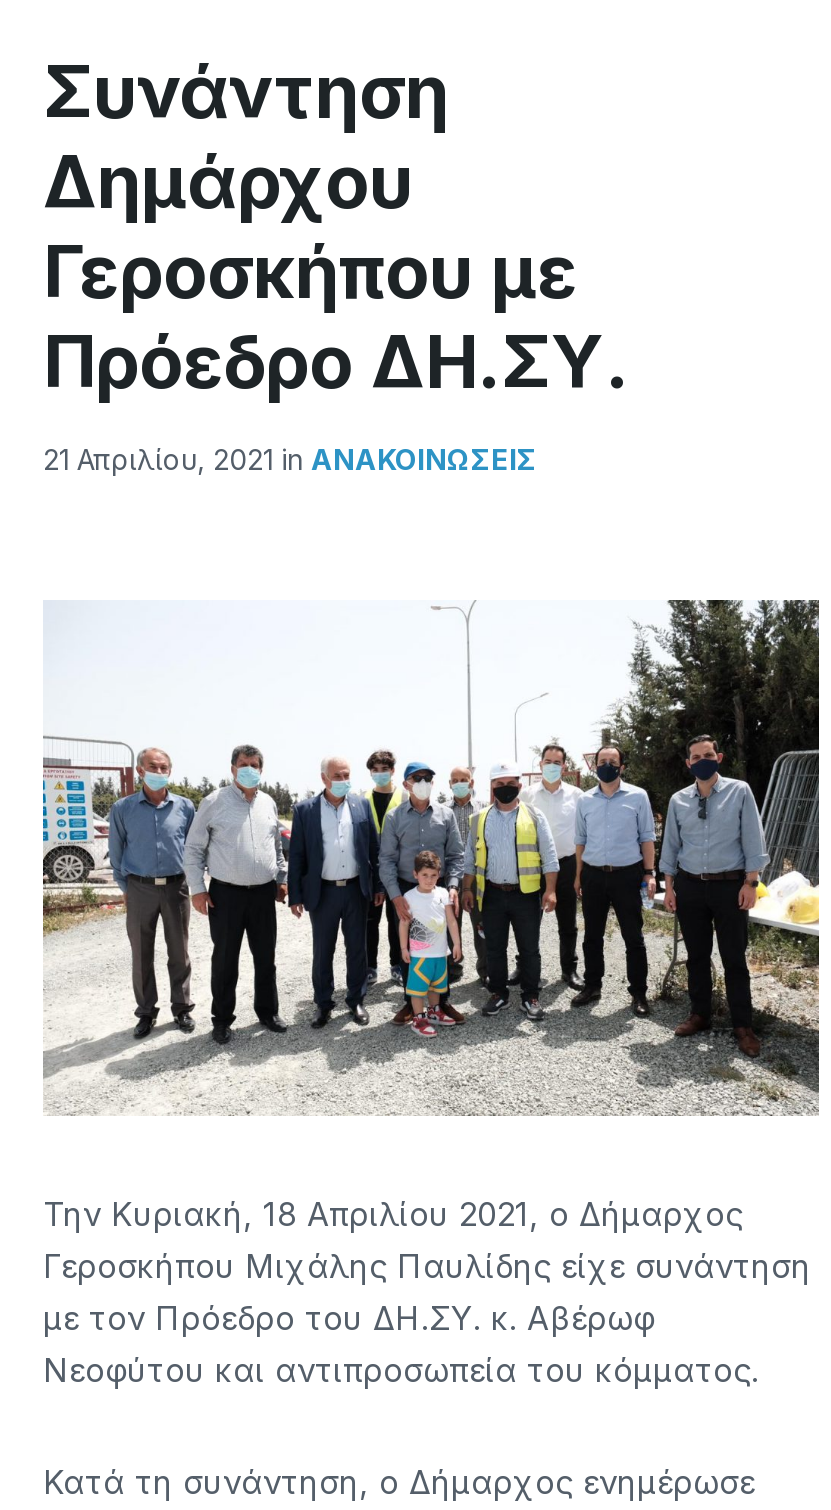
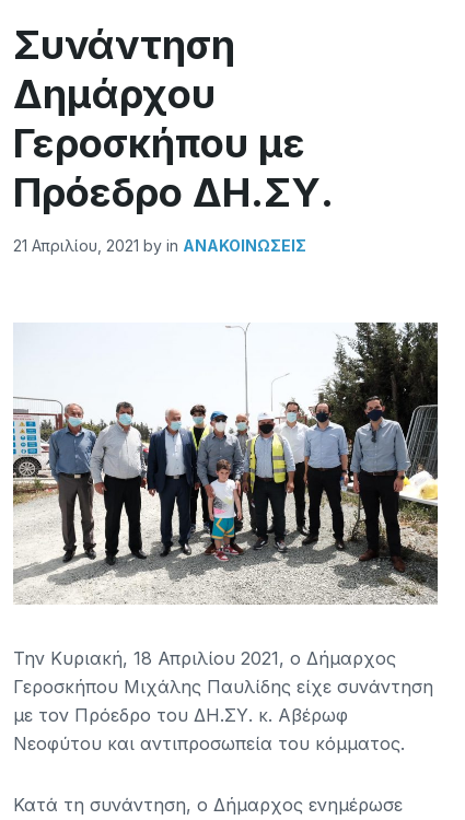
[43,442,537,476] 21 Απριλίου, 2021 in ΑΝΑΚΟΙΝΏΣΕΙΣ -> [13,236,306,255] 21 Απριλίου, 2021 by in ΑΝΑΚΟΙΝΏΣΕΙΣ

